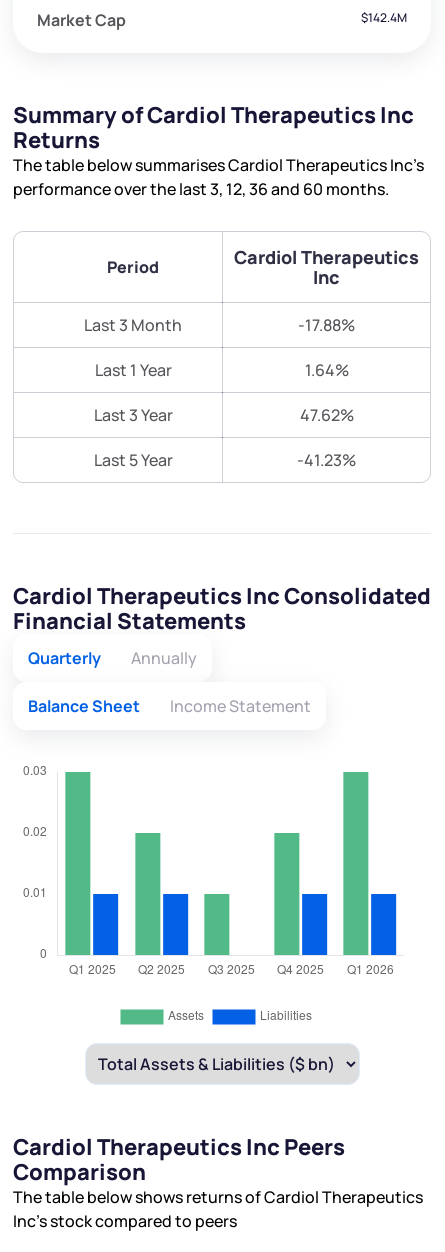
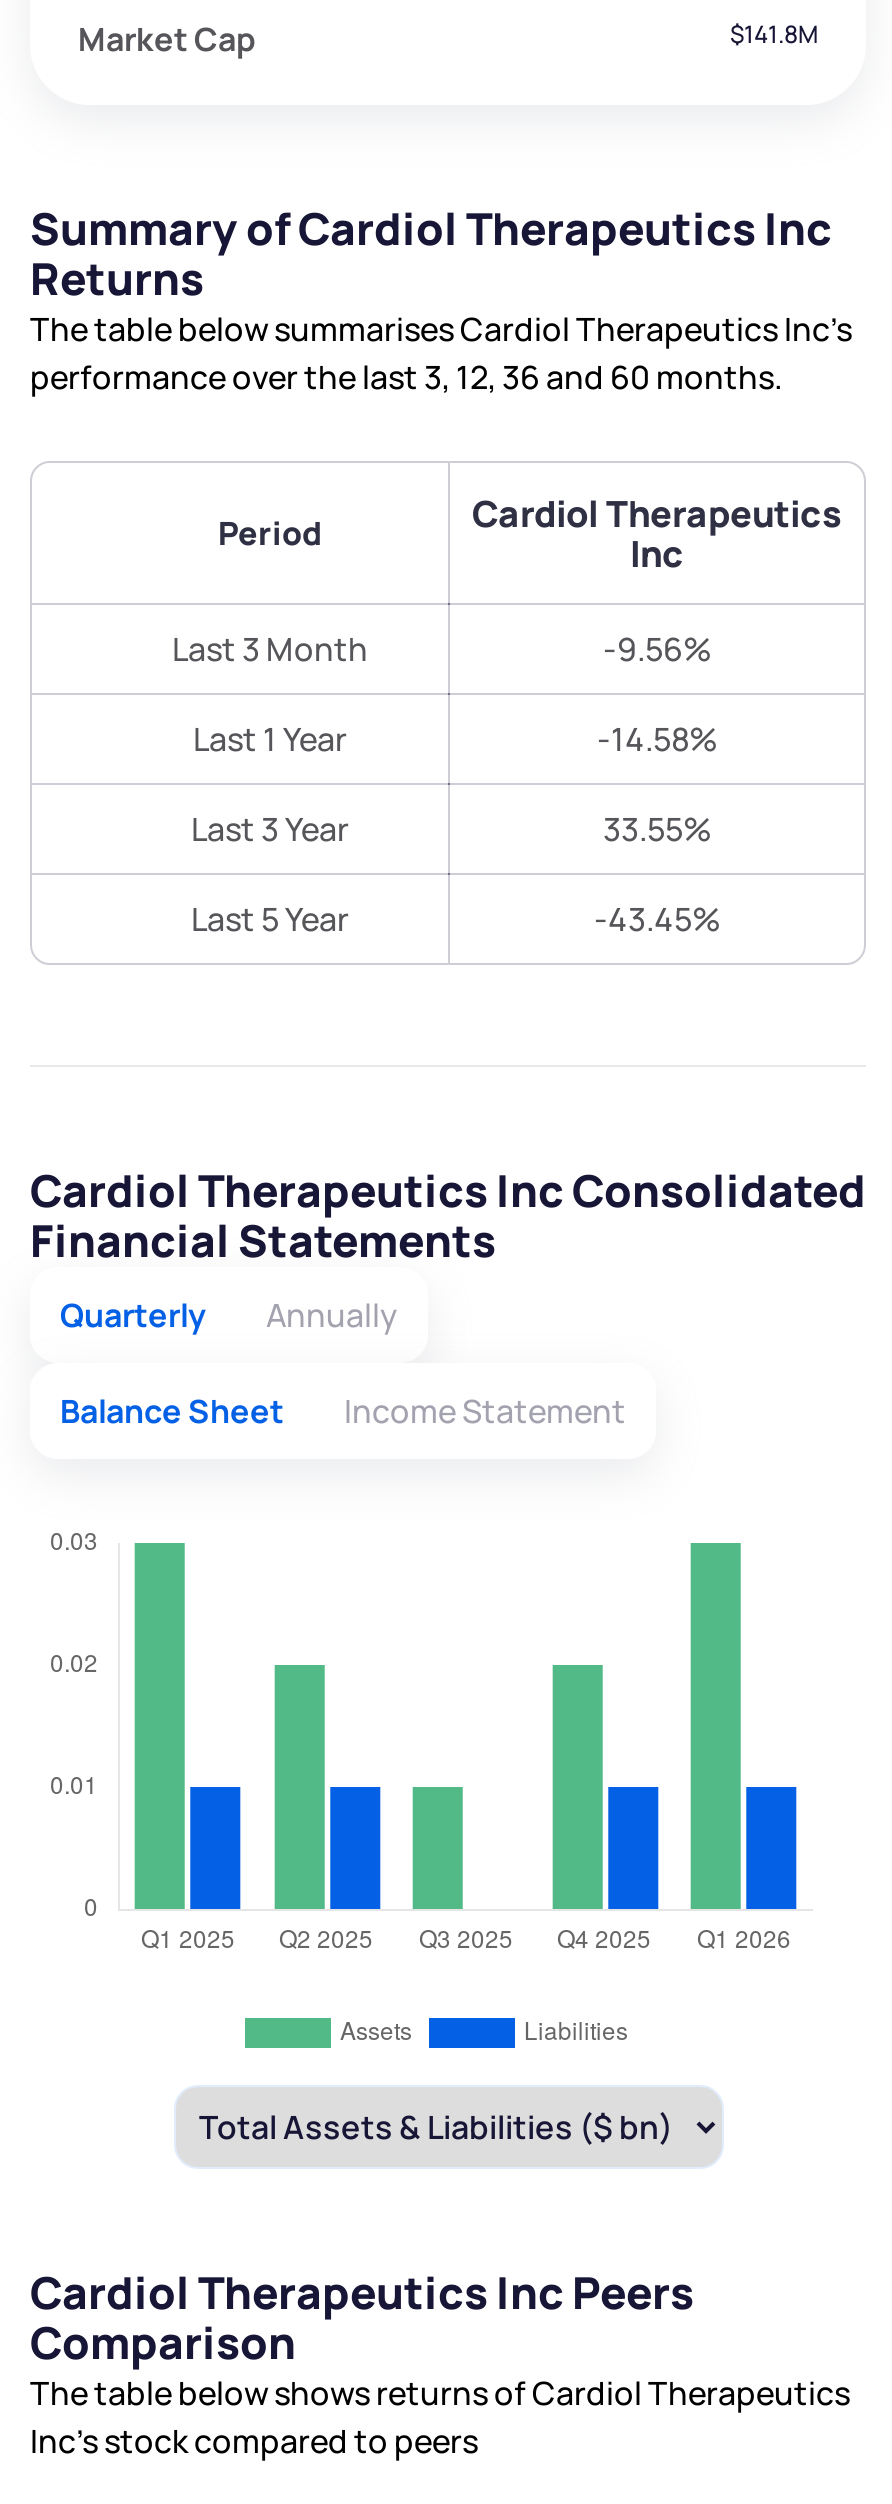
[361,9,407,26] $142.4M -> [730,18,818,52] $141.8M
[298,314,355,336] -17.88% -> [603,628,711,672] -9.56%
[304,359,348,381] 1.64% -> [597,718,717,762] -14.58%
[299,404,353,426] 47.62% -> [603,808,711,852] 33.55%
[297,449,356,471] -41.23% -> [594,898,720,942] -43.45%

